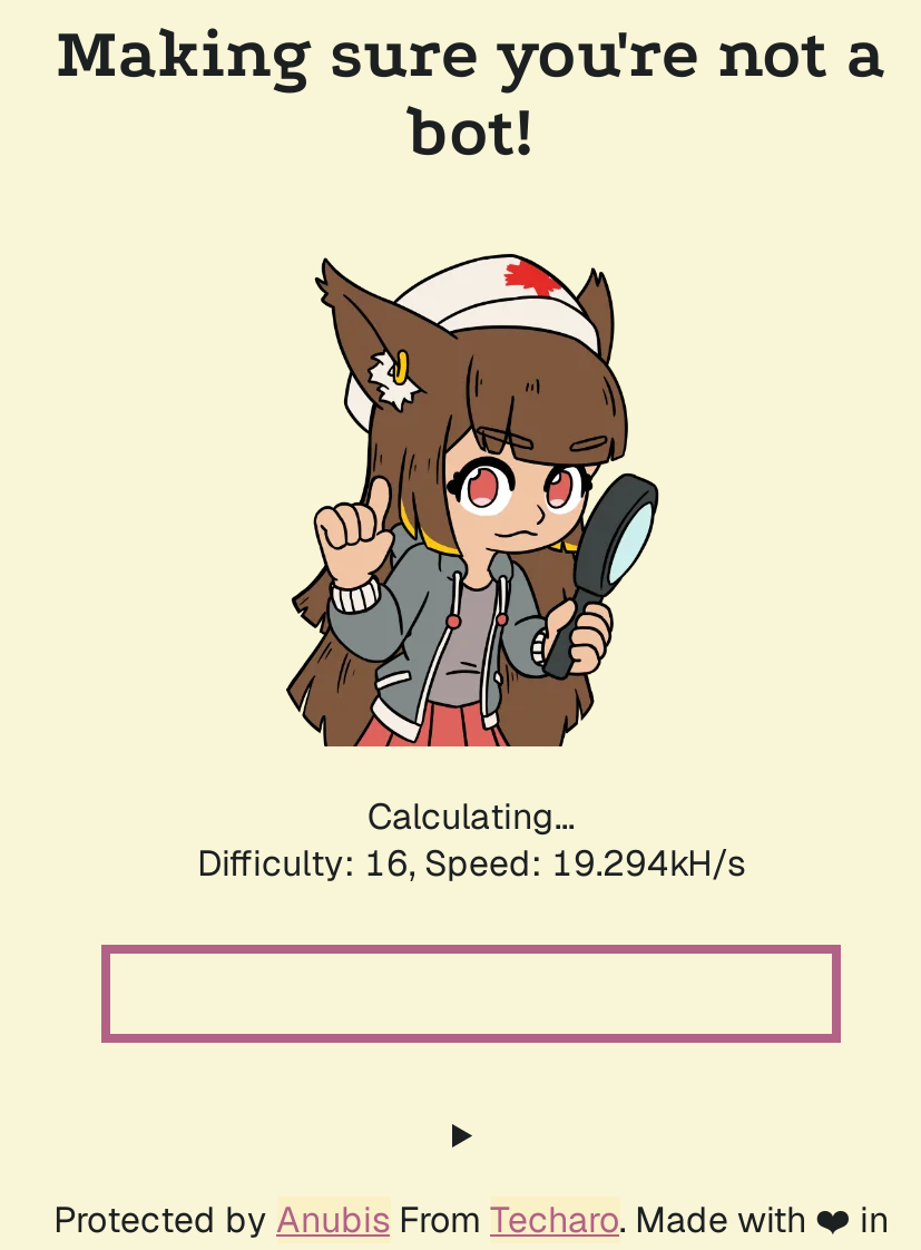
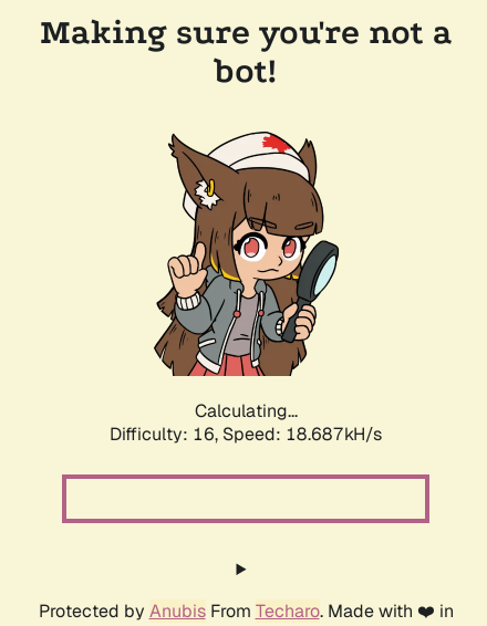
[197,840,745,887] Difficulty: 16, Speed: 19.294kH/s -> [110,422,382,446] Difficulty: 16, Speed: 18.687kH/s

